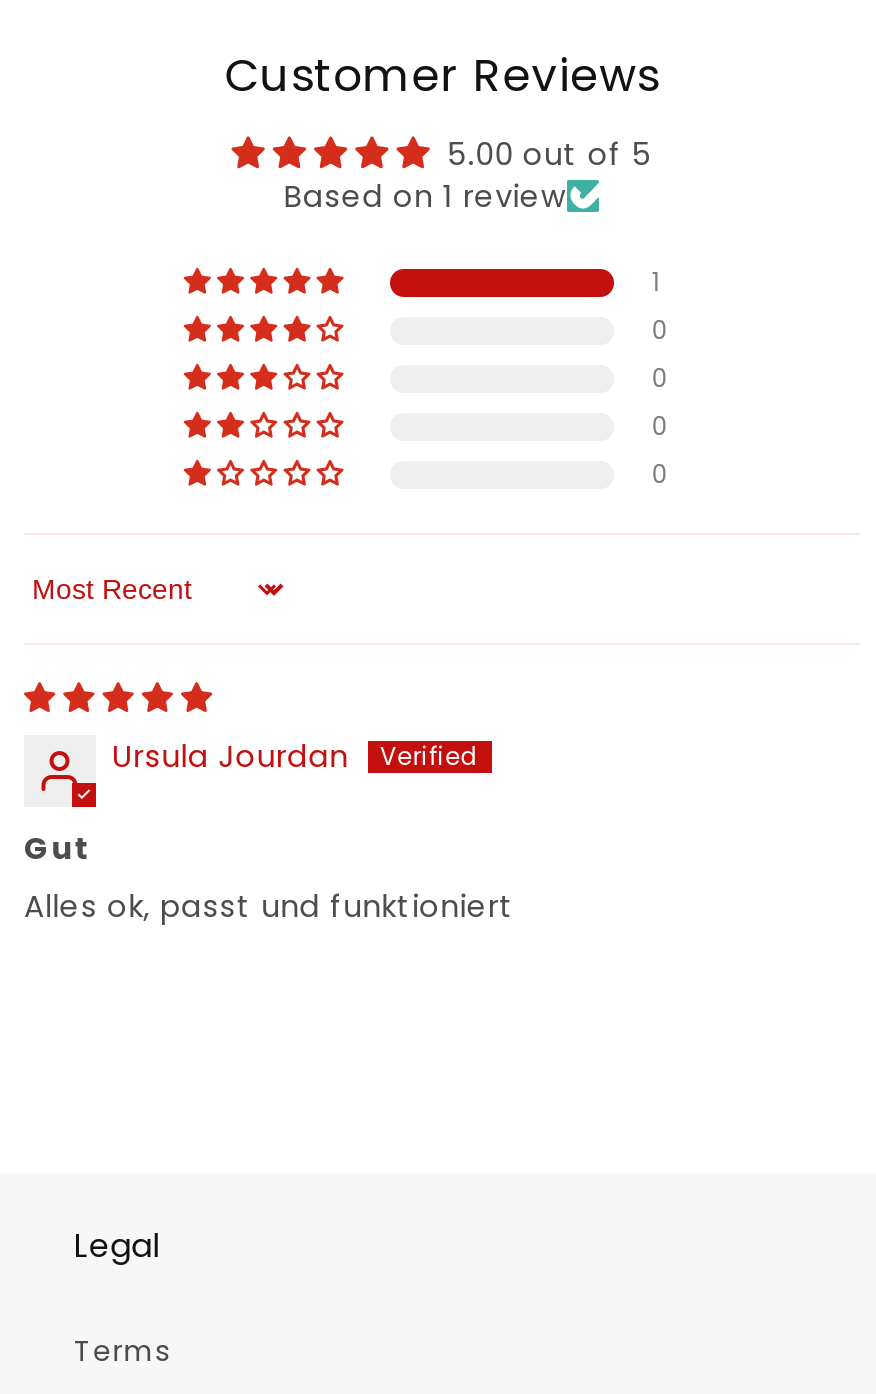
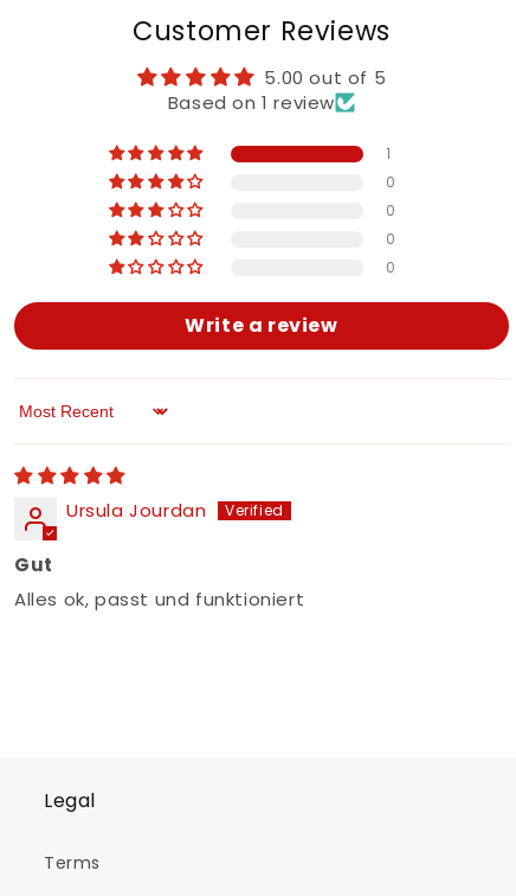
none -> [185,312,338,339] Write a review

